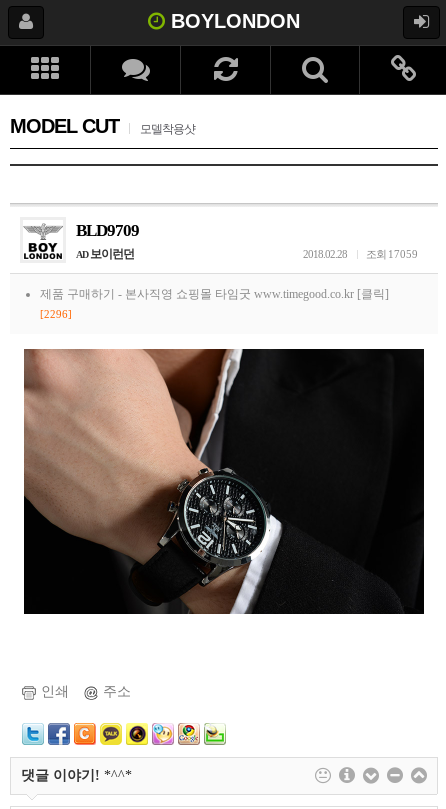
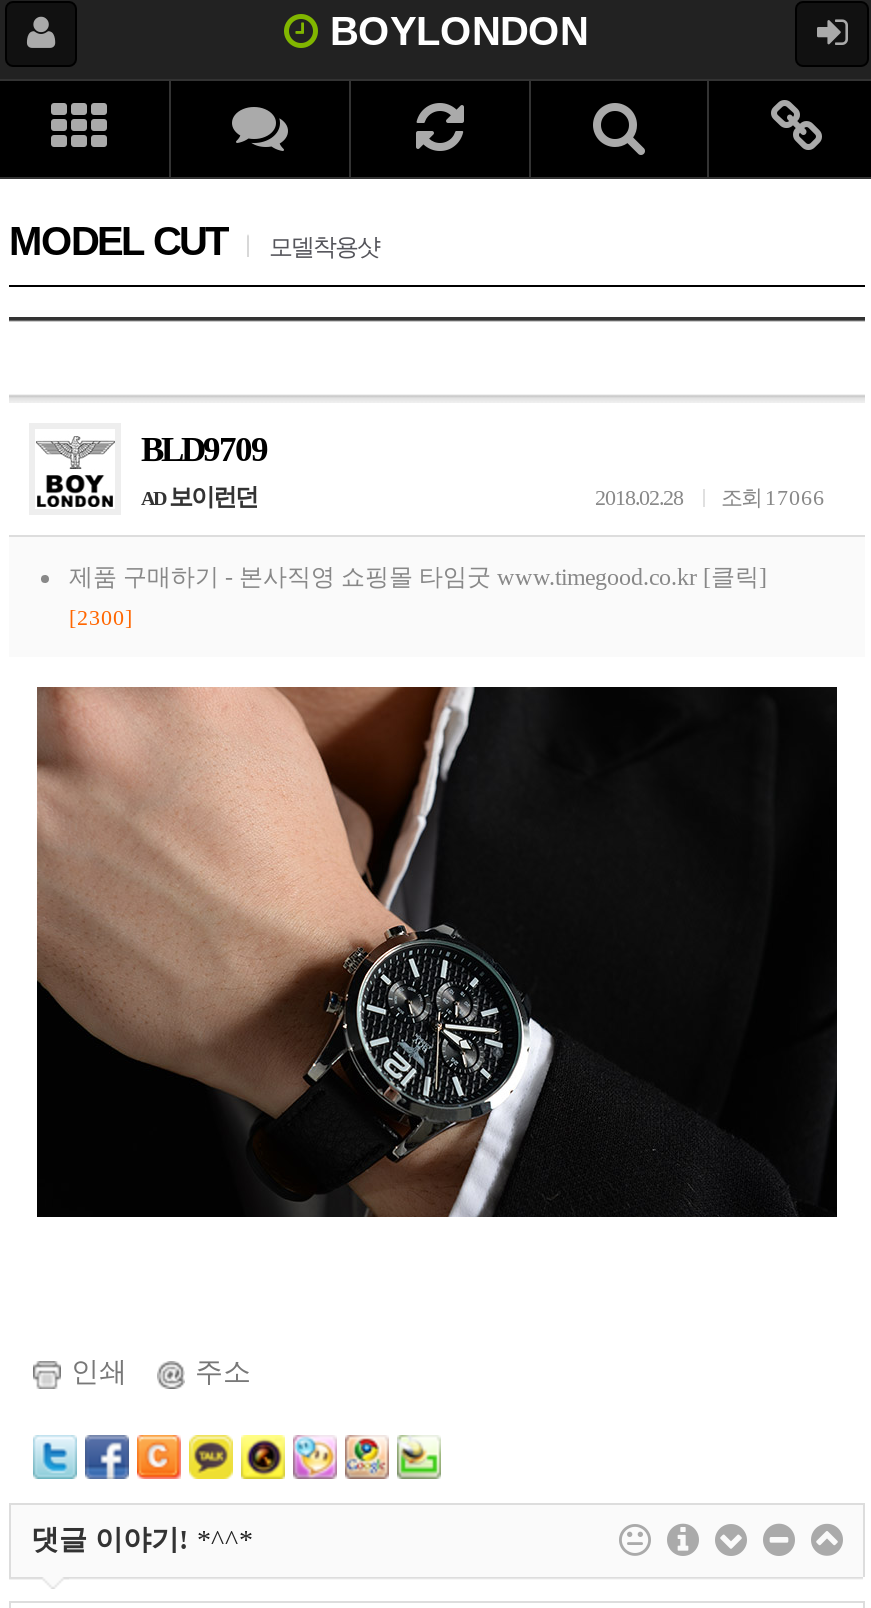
[303,248,418,260] 2018.02.28 조회 17059 -> [595,485,825,509] 2018.02.28 조회 17066
[40,308,72,320] [2296] -> [69,605,133,629] [2300]

